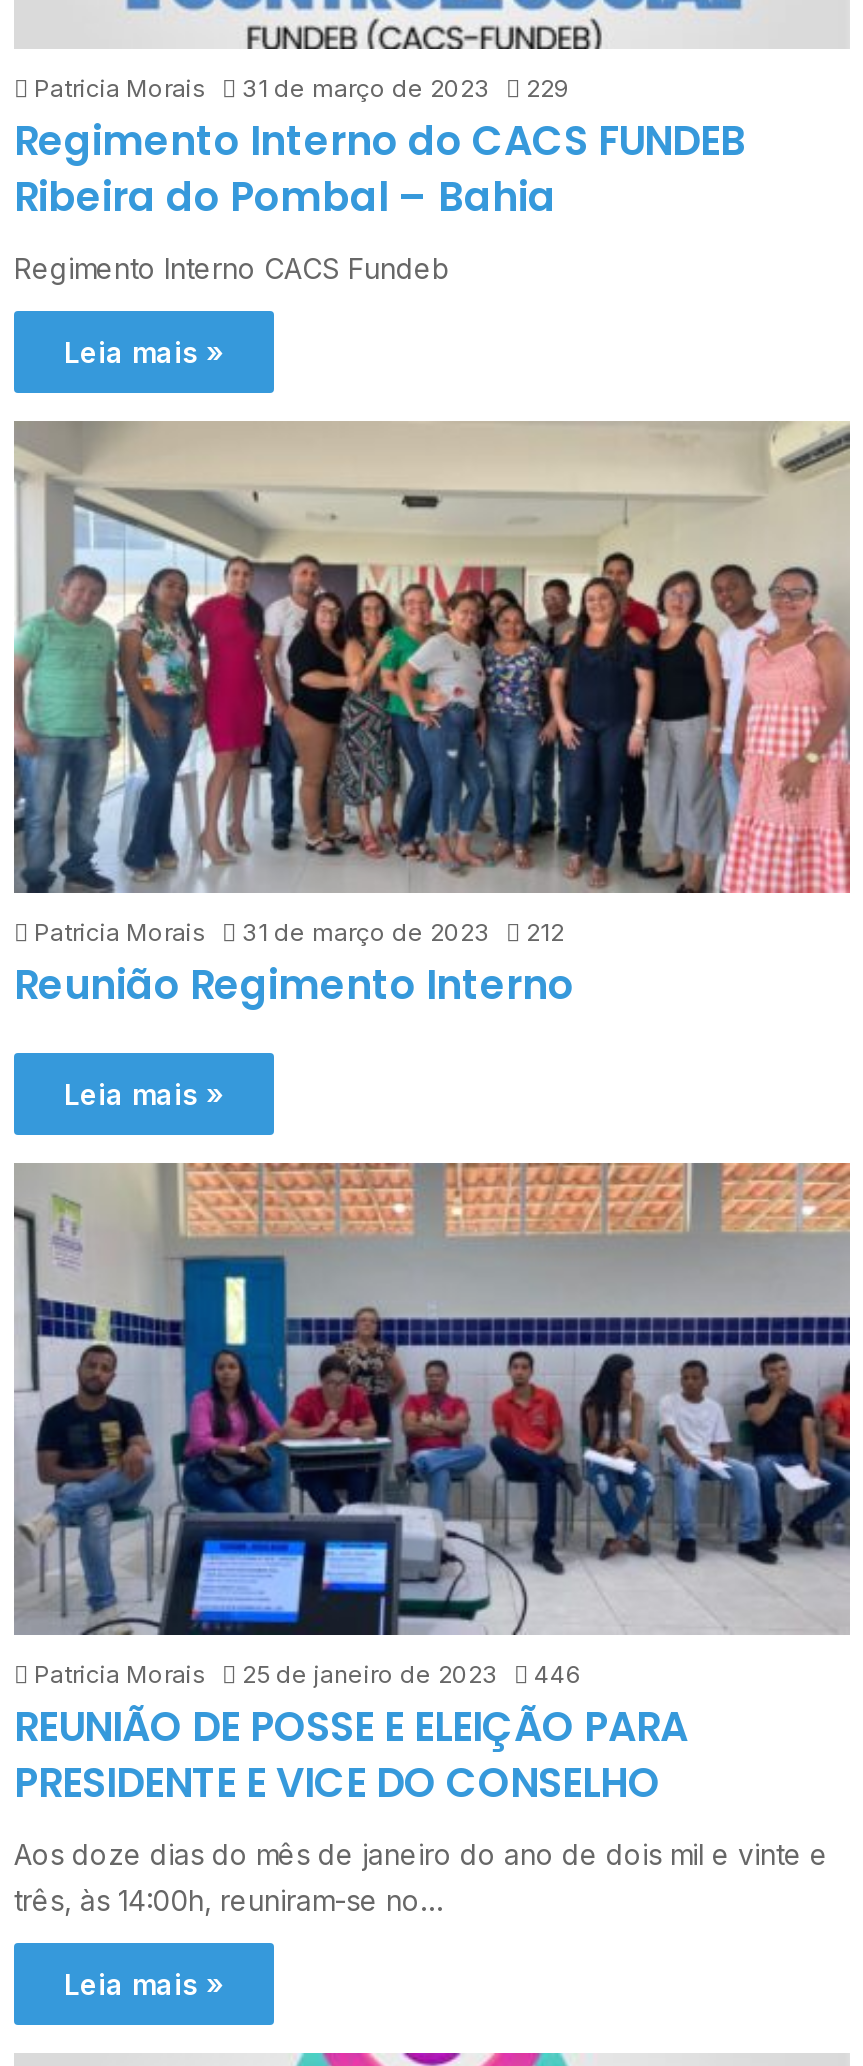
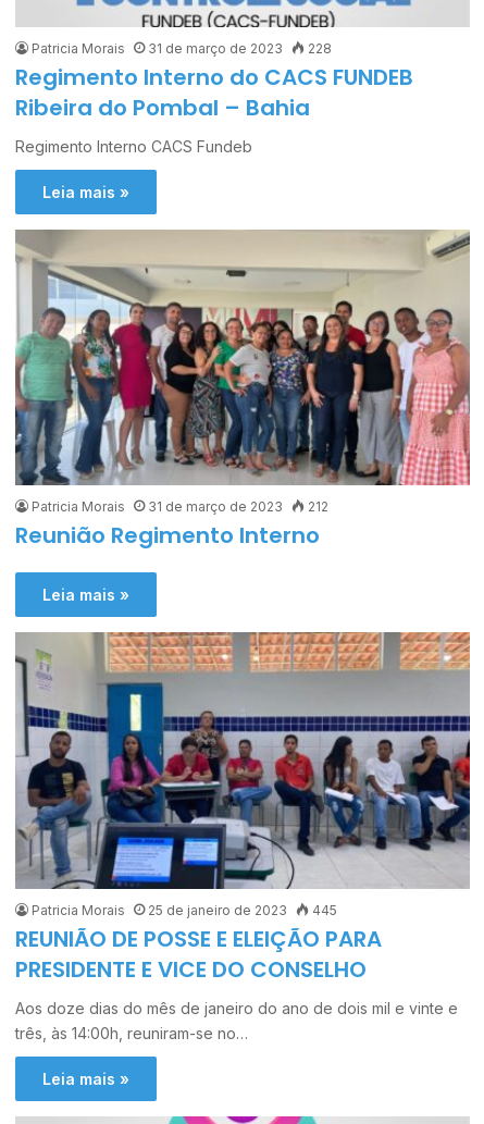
[34,73,570,103] Patricia Morais 31 de março de 2023 229 -> [32,40,332,56] Patricia Morais 31 de março de 2023 228
[34,1658,582,1688] Patricia Morais 25 de janeiro de 2023 446 -> [32,902,337,919] Patricia Morais 25 de janeiro de 2023 445

